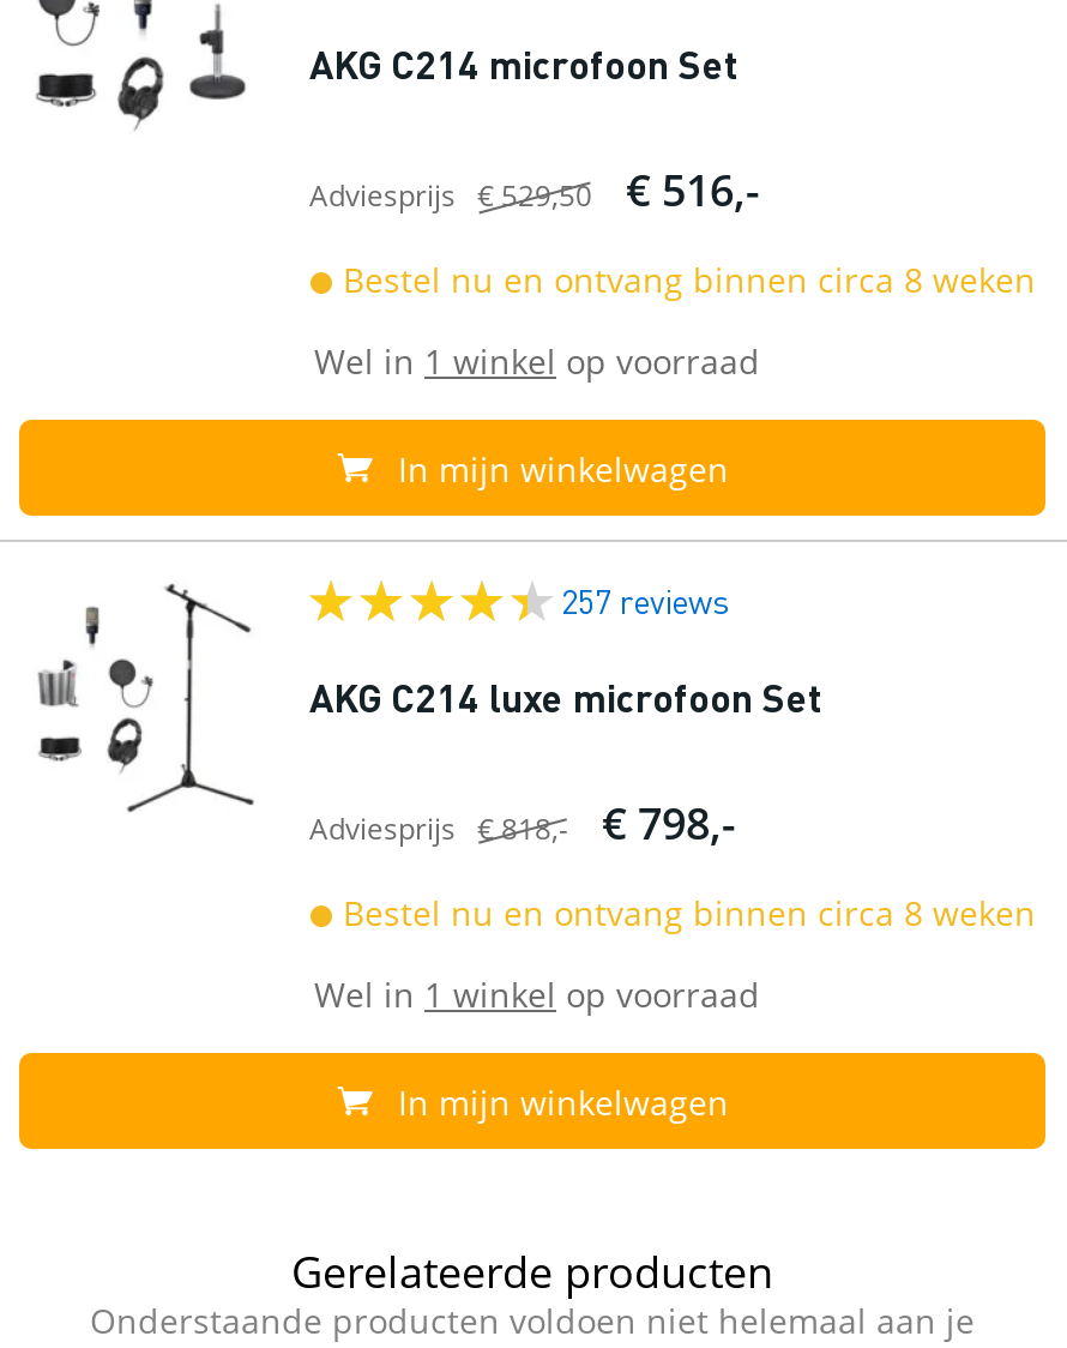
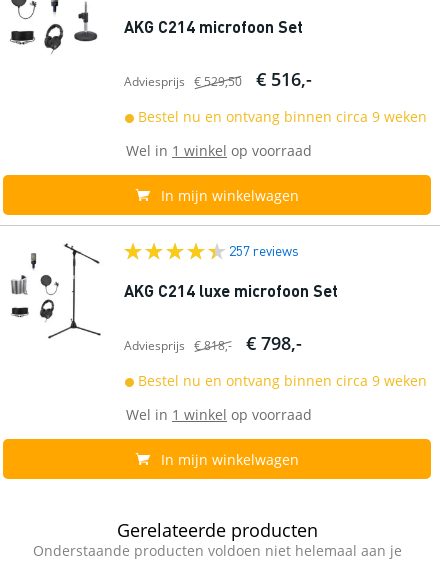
[343,257,1036,302] Bestel nu en ontvang binnen circa 8 weken -> [138,107,427,126] Bestel nu en ontvang binnen circa 9 weken
[343,890,1036,935] Bestel nu en ontvang binnen circa 8 weken -> [138,371,427,390] Bestel nu en ontvang binnen circa 9 weken

